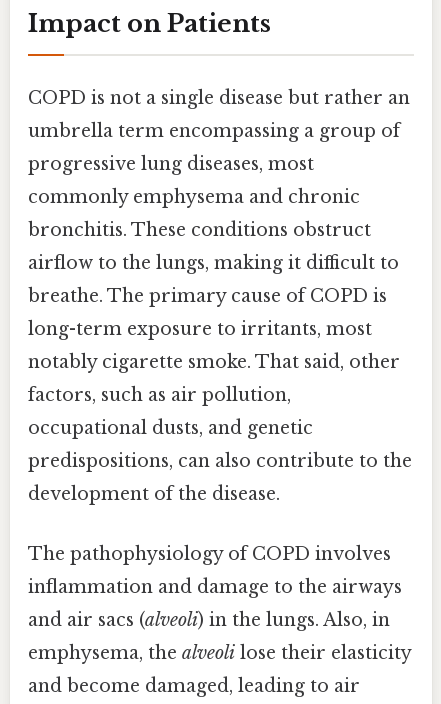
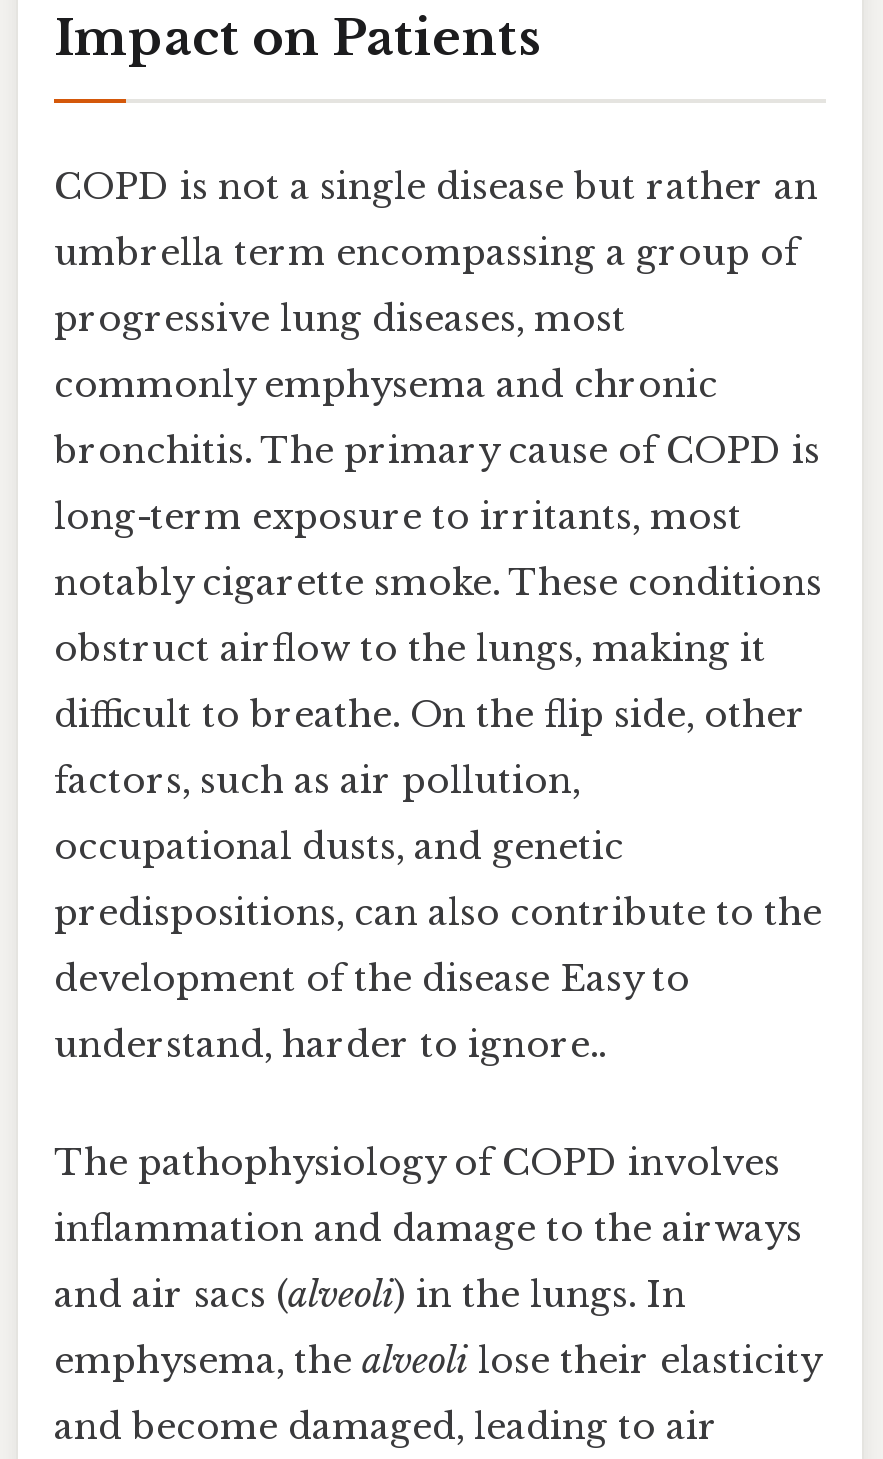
[28,219,399,307] bronchitis. These conditions obstruct | airflow to the lungs, making it difficult to | breathe. The primary cause of COPD is -> [54,430,820,474] bronchitis. The primary cause of COPD is
moved [28,318,372,340] -> [54,496,742,540]: long-term exposure to irritants, most
[28,351,400,373] notably cigarette smoke. That said, other -> [54,562,822,738] notably cigarette smoke. These conditions | obstruct airflow to the lungs, making it | difficult to breathe. On the flip side, other
[28,483,280,505] development of the disease. -> [54,958,690,1068] development of the disease Easy to | understand, harder to ignore..
[28,609,390,631] and air sacs (alveoli) in the lungs. Also, in -> [54,1274,686,1318] and air sacs (alveoli) in the lungs. In

